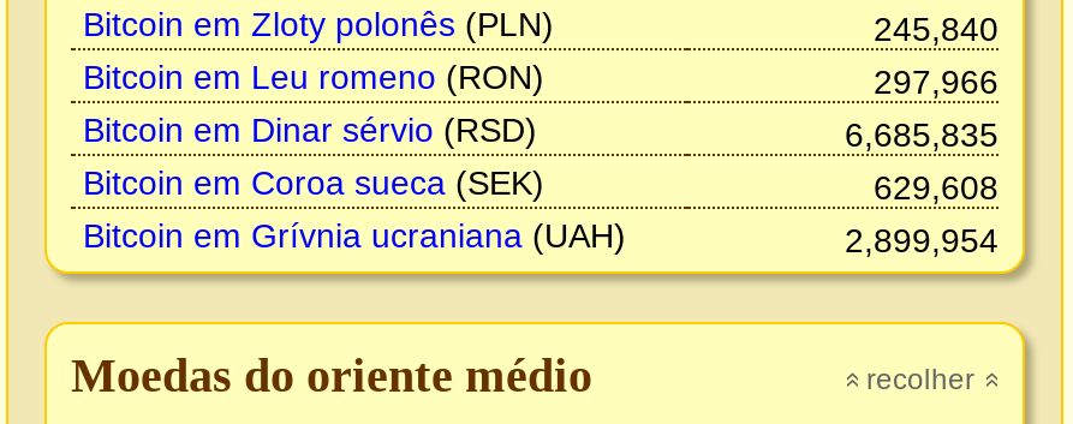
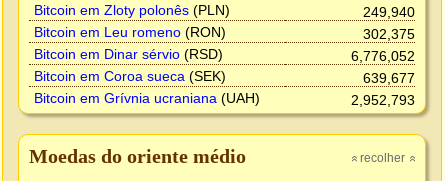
[874,10,999,48] 245,840 -> [363,4,415,20] 249,940
[874,62,999,101] 297,966 -> [363,26,415,42] 302,375
[845,115,999,154] 6,685,835 -> [351,48,415,64] 6,776,052
[874,168,999,207] 629,608 -> [363,70,415,86] 639,677
[845,221,999,259] 2,899,954 -> [351,92,415,108] 2,952,793

